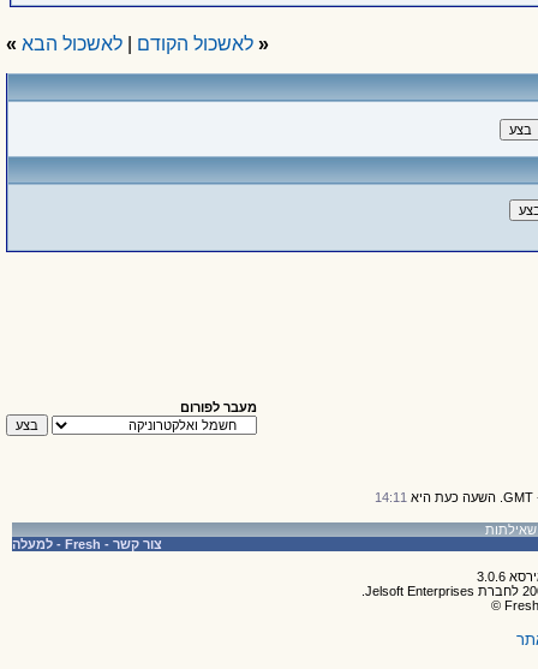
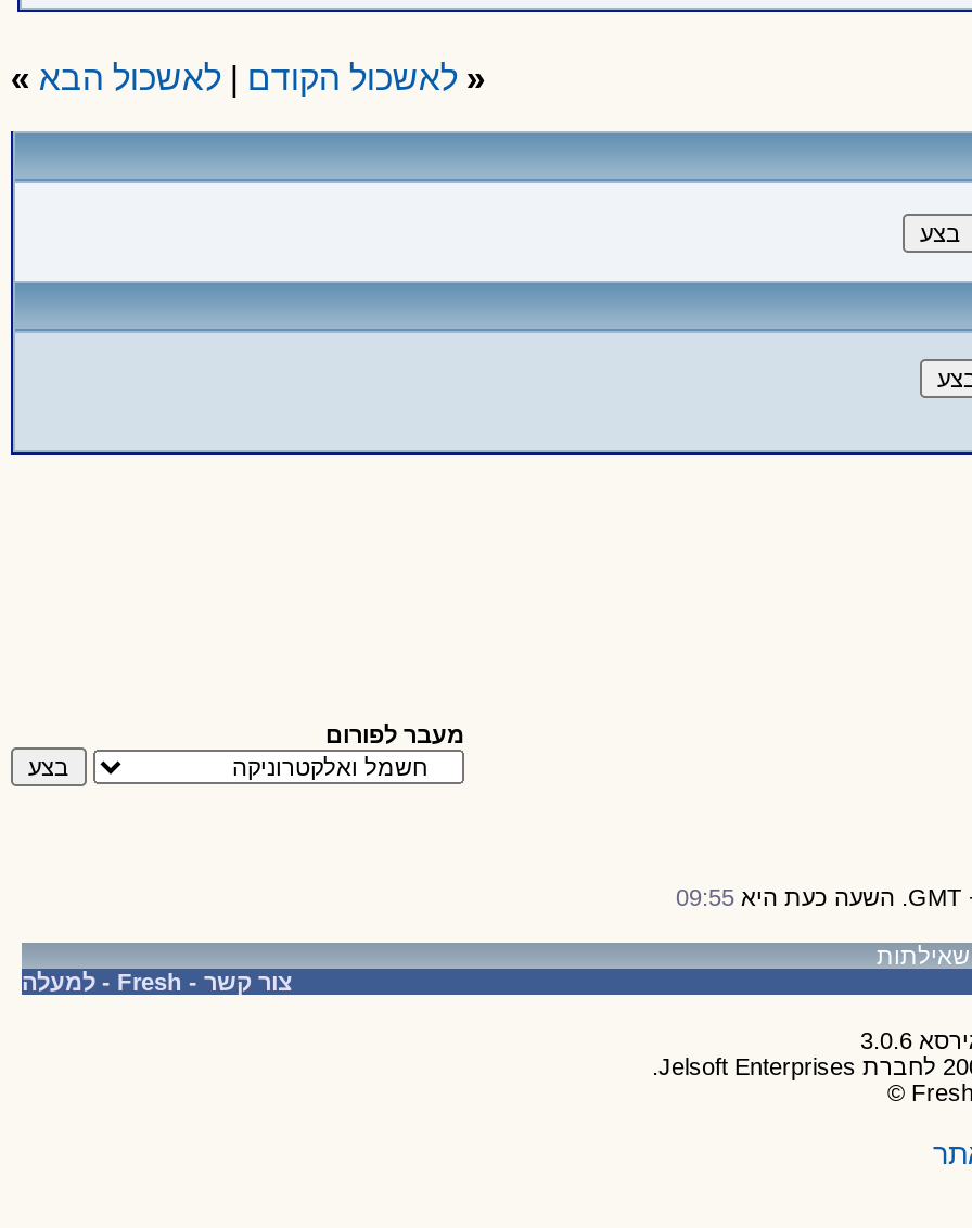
[374,490,407,504] 14:11 -> [676,884,734,910] 09:55

